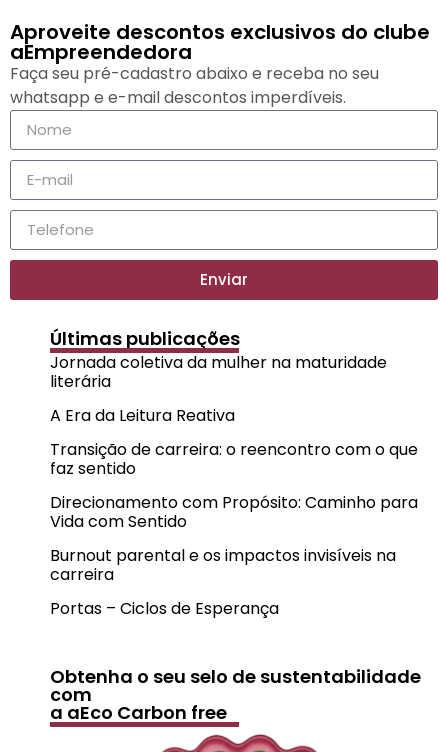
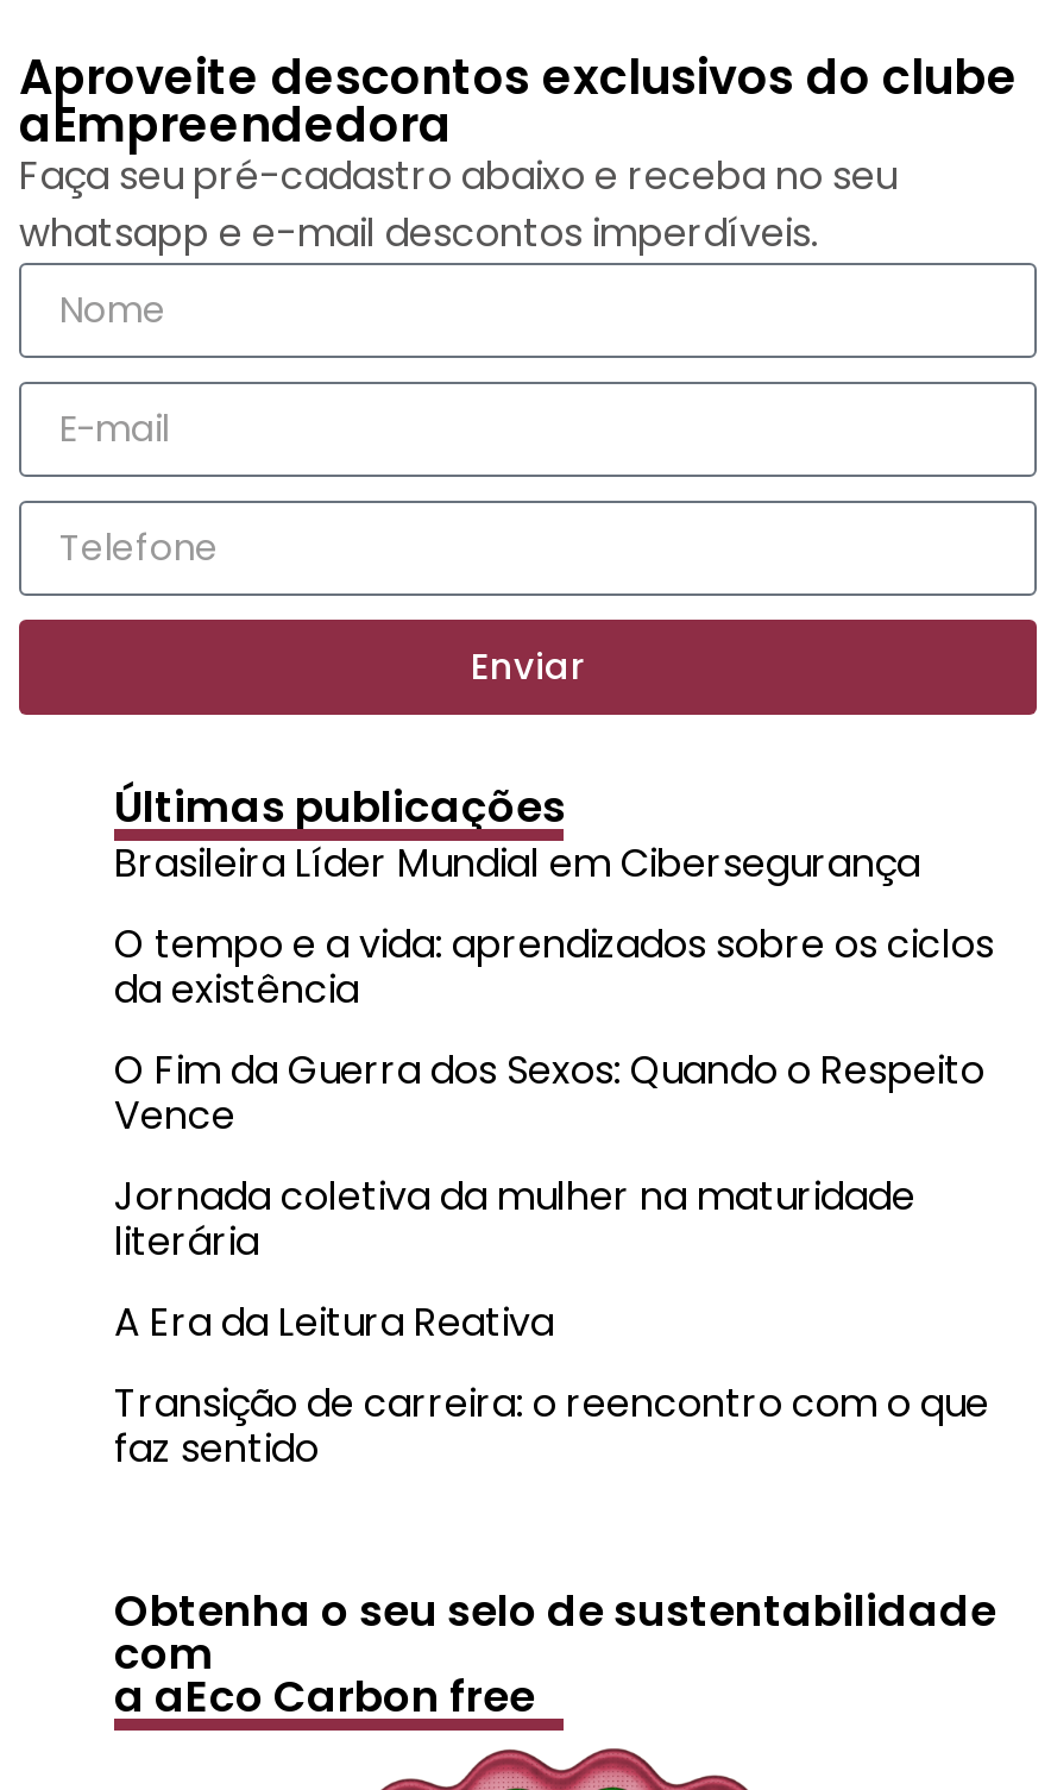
none -> [114,836,994,1143] Brasileira Líder Mundial em Cibersegurança | O tempo e a vida: aprendizados sobre os ciclos | da existência | O Fim da Guerra dos Sexos: Quando o Respeito | Vence
moved [50,351,418,480] -> [114,1169,989,1476]: Jornada coletiva da mulher na maturidade | literária | A Era da Leitura Reativa | Transição de carreira: o reencontro com o que | faz sentido
[50,491,418,620] Direcionamento com Propósito: Caminho para | Vida com Sentido | Burnout parental e os impactos invisíveis na | carreira | Portas – Ciclos de Esperança -> none

